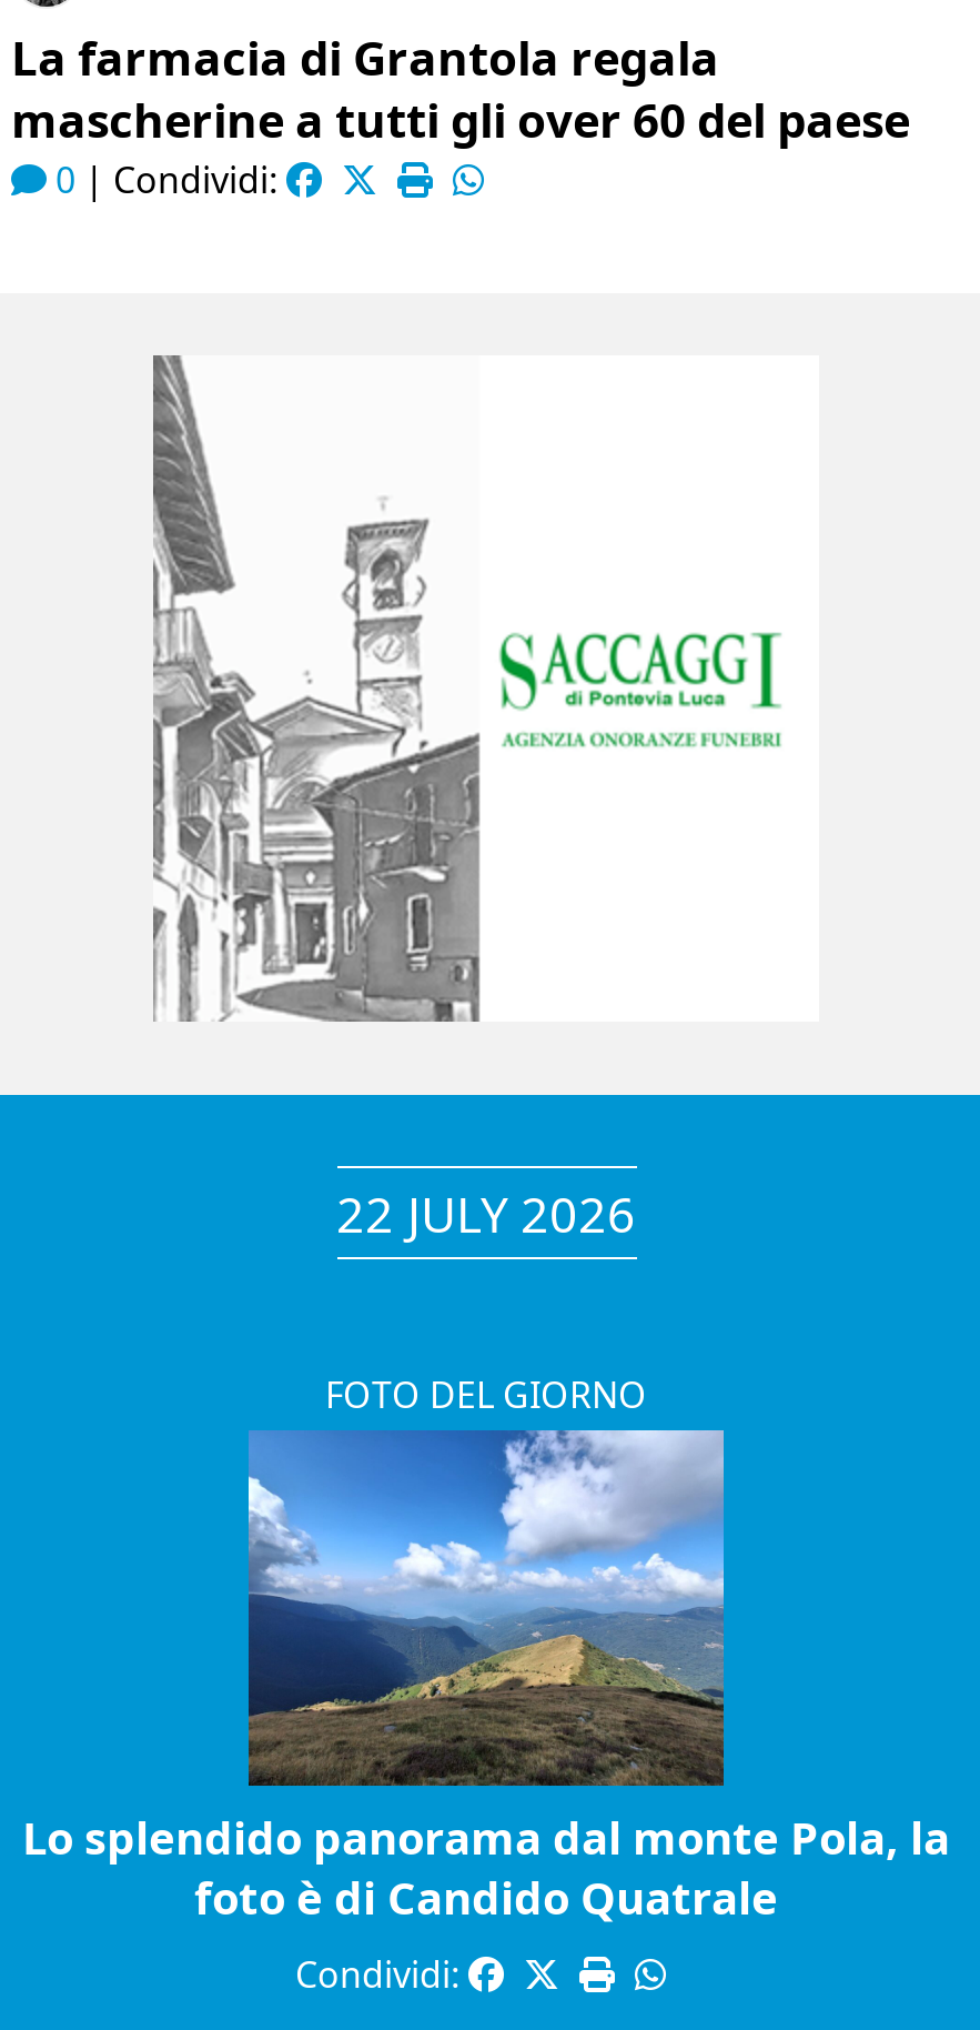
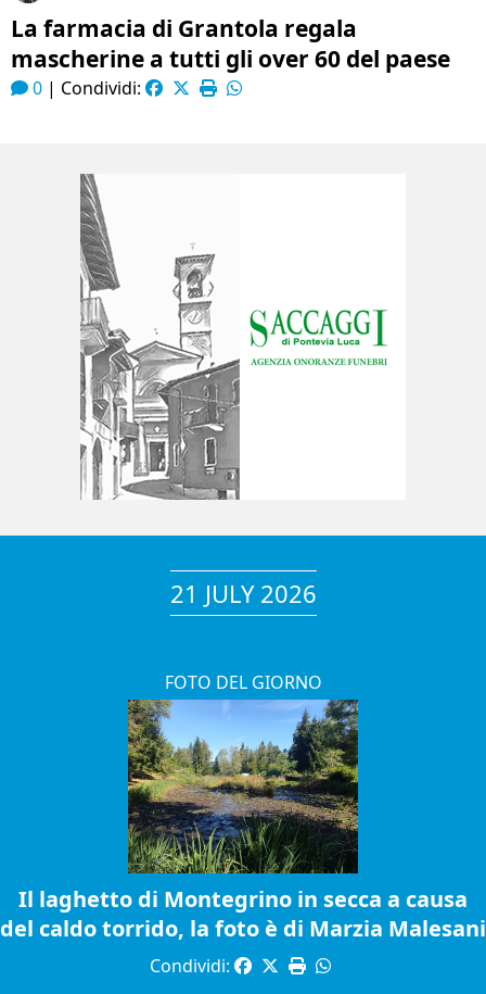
[336,1179,636,1246] 22 JULY 2026 -> [170,577,316,609] 21 JULY 2026
[22,1428,950,1928] [image] | Lo splendido panorama dal monte Pola, la | foto è di Candido Quatrale -> [0,699,486,943] [image] | Il laghetto di Montegrino in secca a causa | del caldo torrido, la foto è di Marzia Malesani

